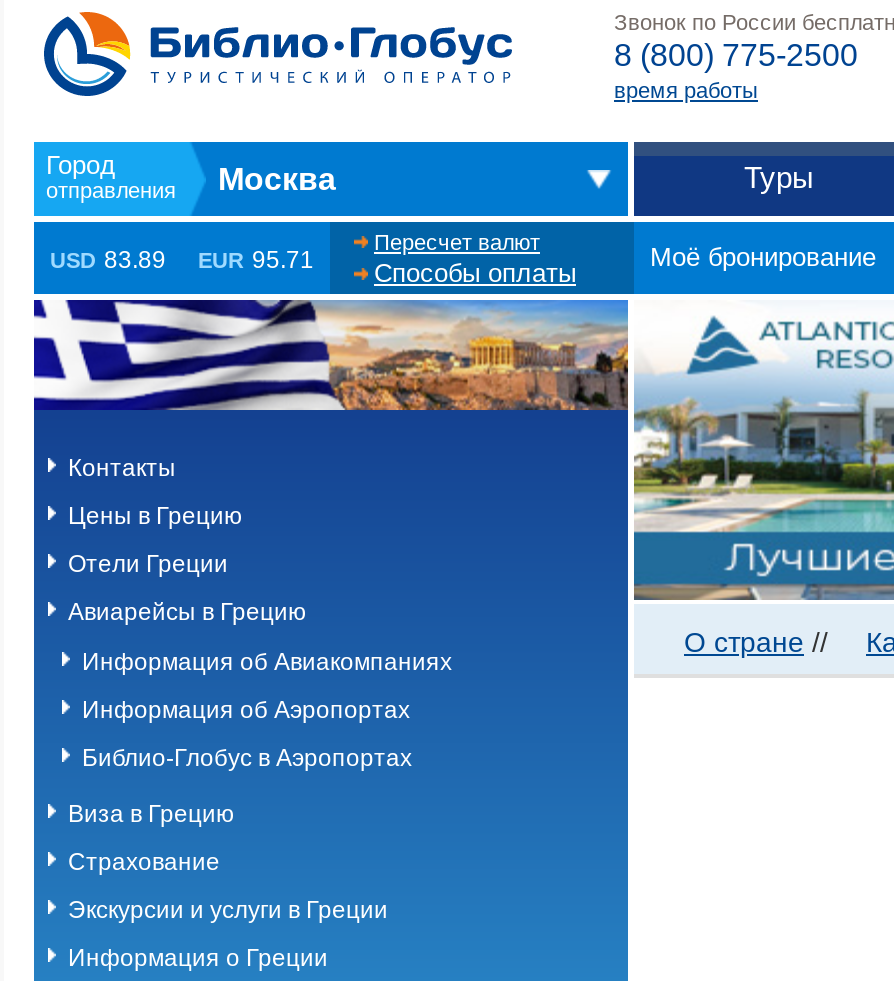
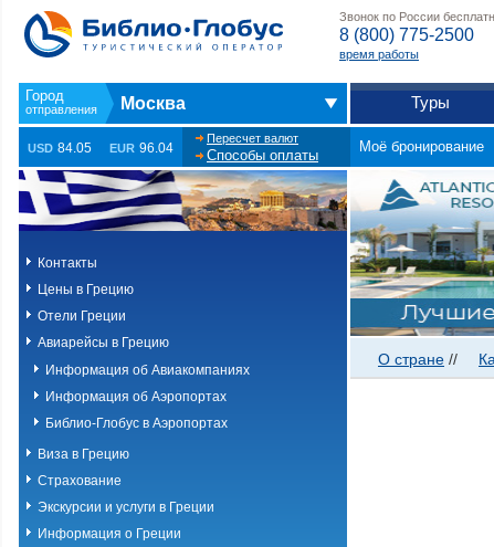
[50,246,166,274] USD 83.89 -> [28,140,92,156] USD 84.05
[198,246,314,274] EUR 95.71 -> [109,140,174,156] EUR 96.04

